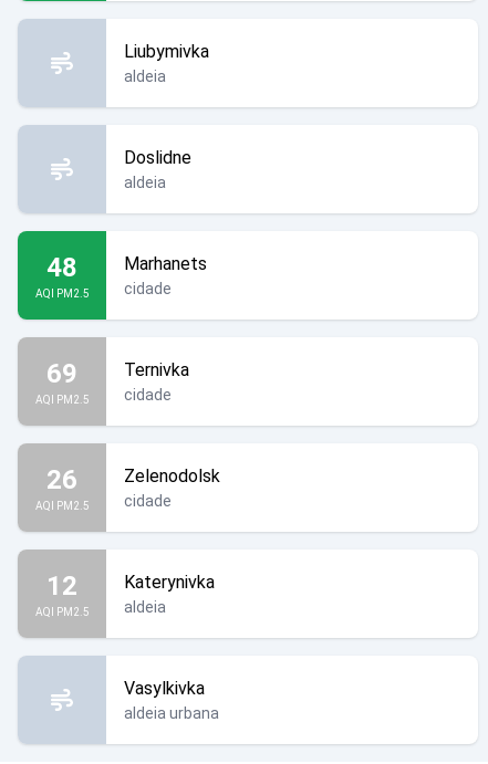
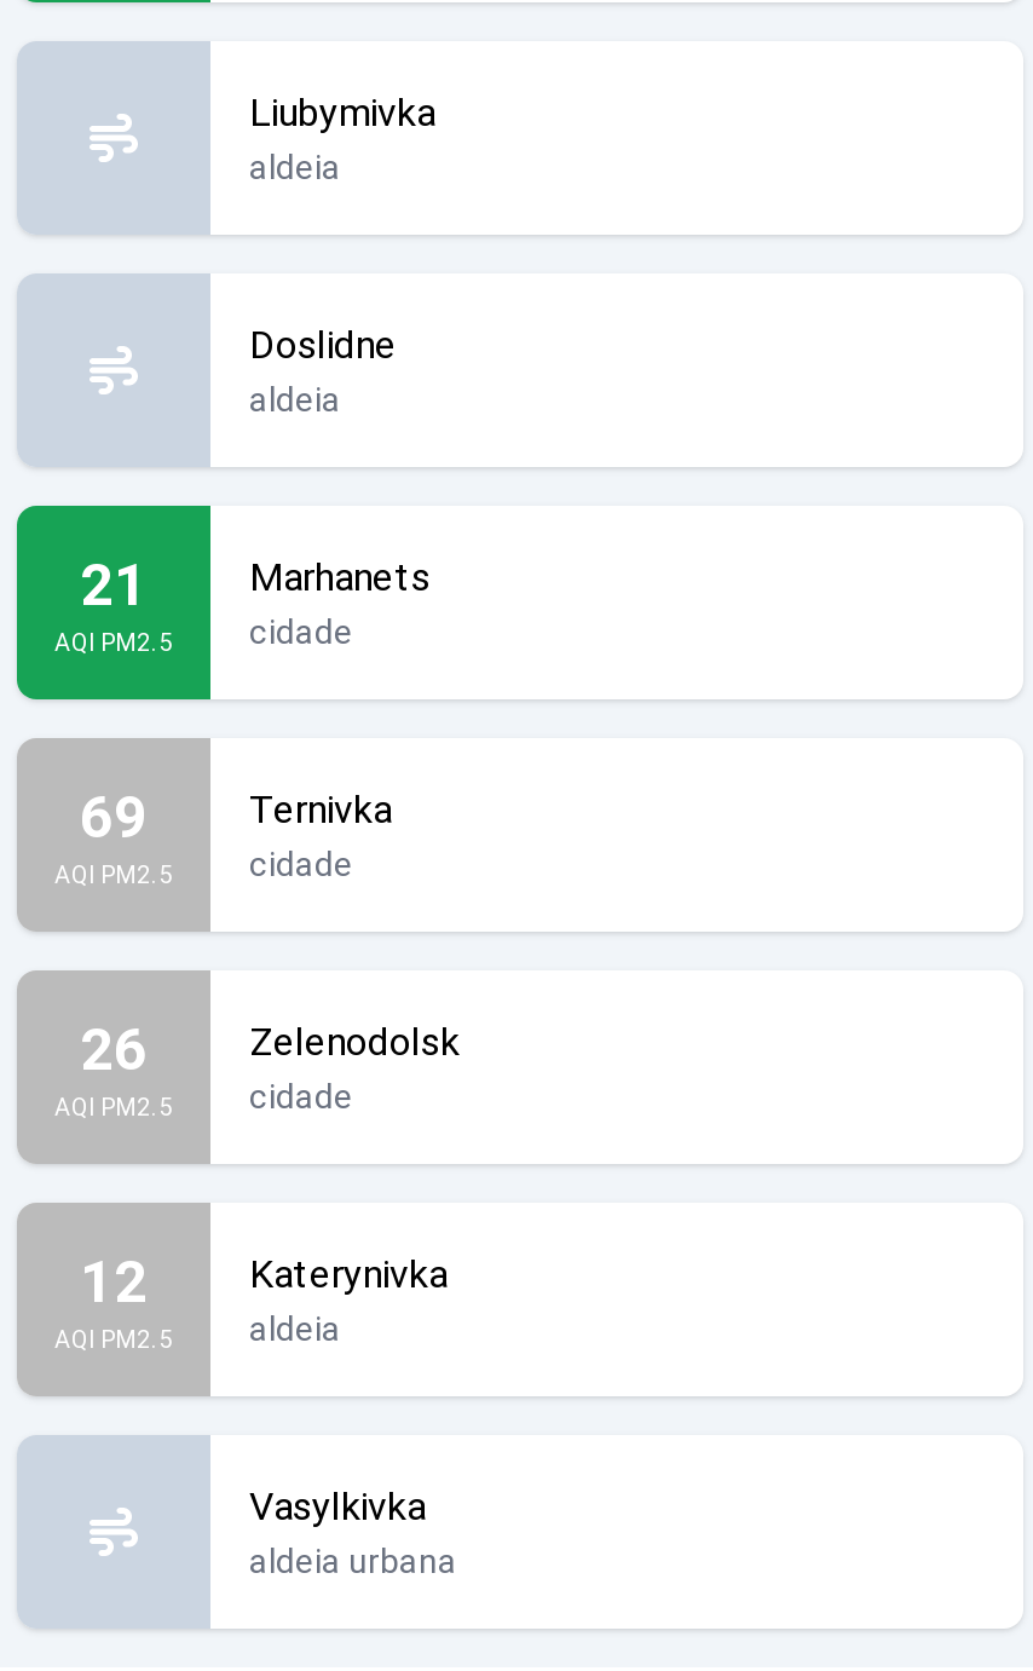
[46,252,77,282] 48 -> [80,551,148,618] 21

